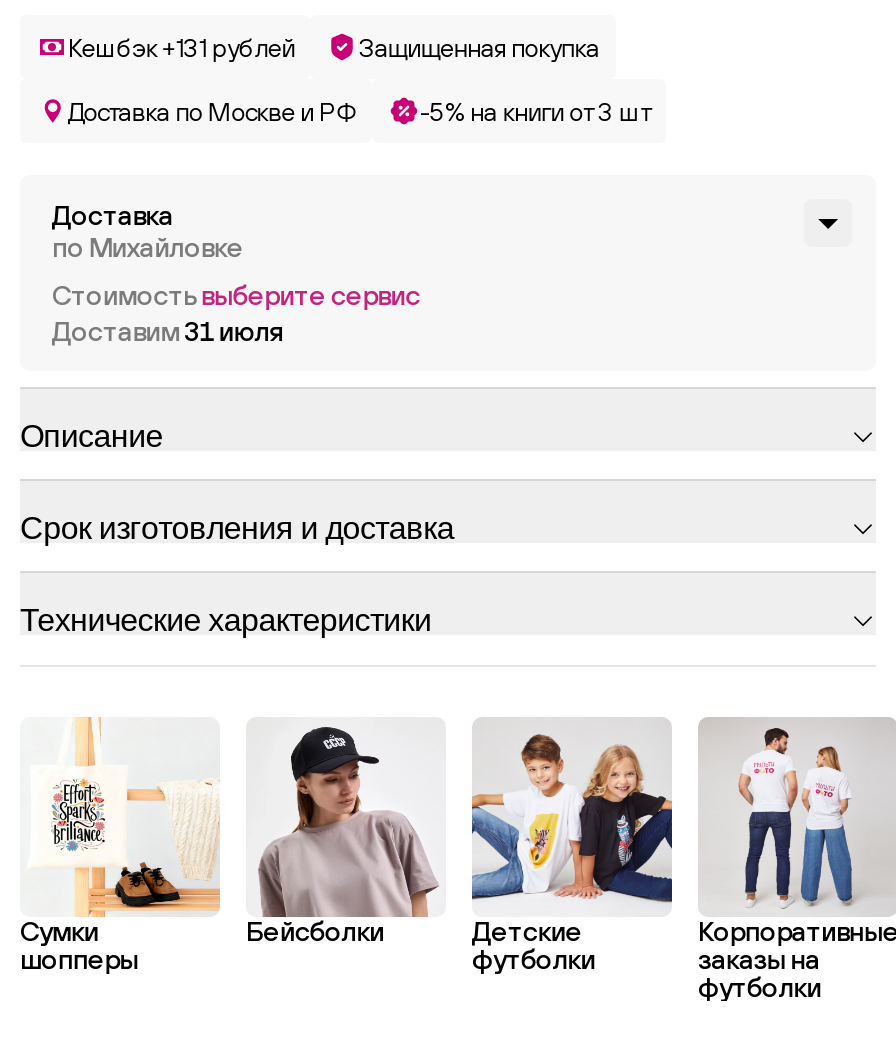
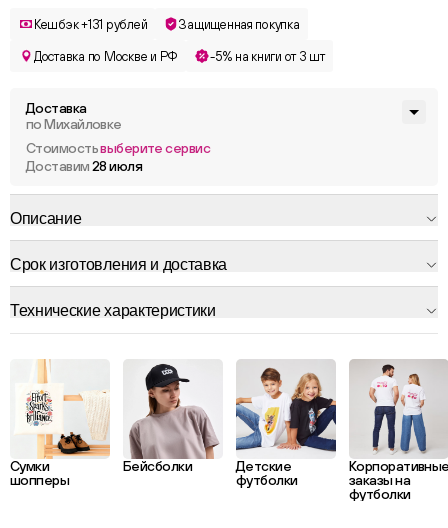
[52,315,284,347] Доставим 31 июля -> [26,158,142,174] Доставим 28 июля

